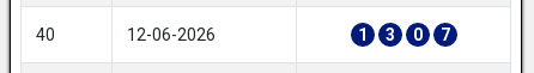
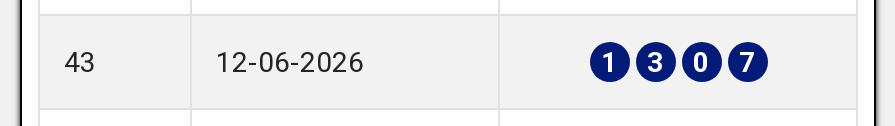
[36,25,55,45] 40 -> [64,46,96,78] 43

